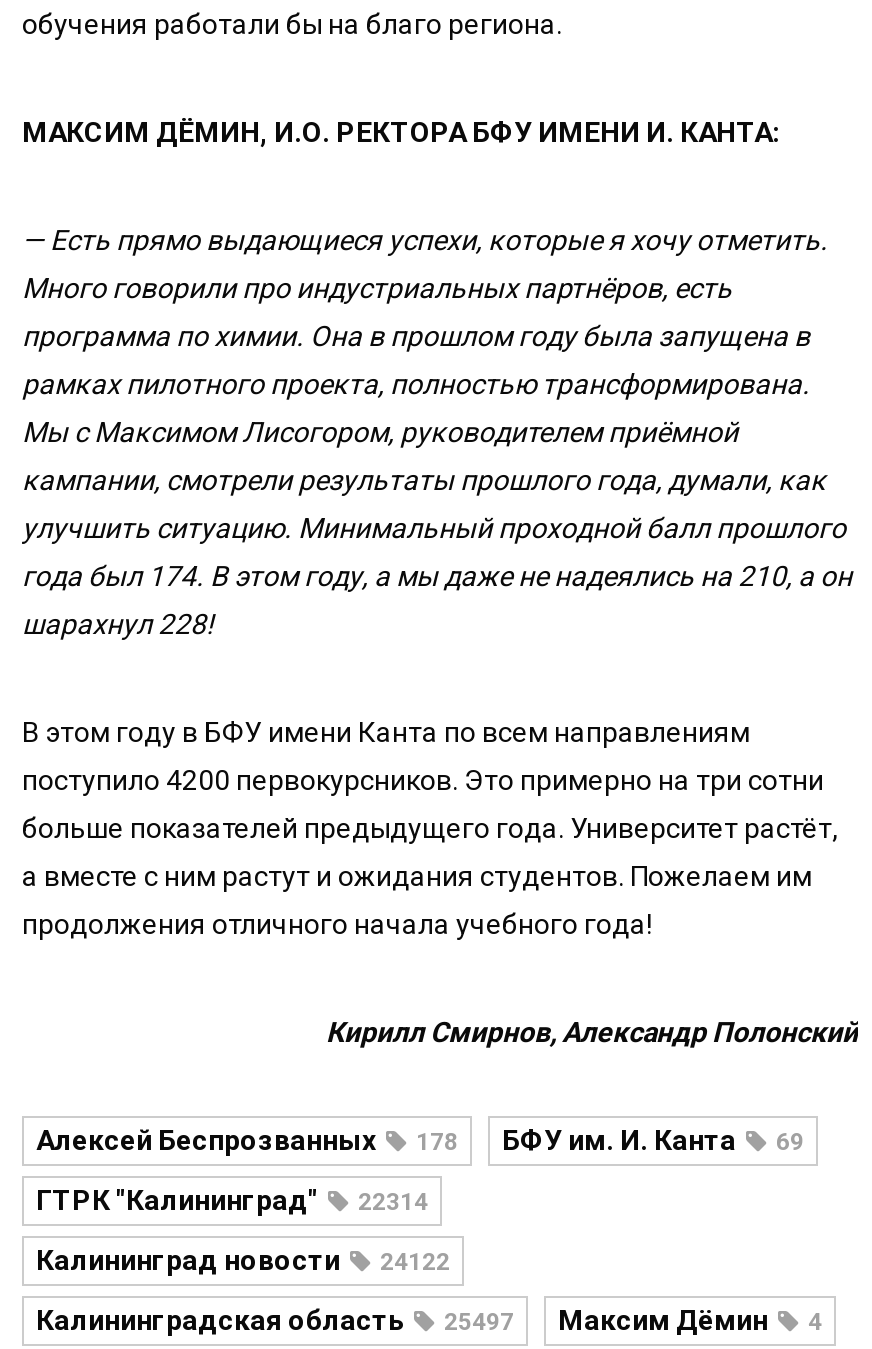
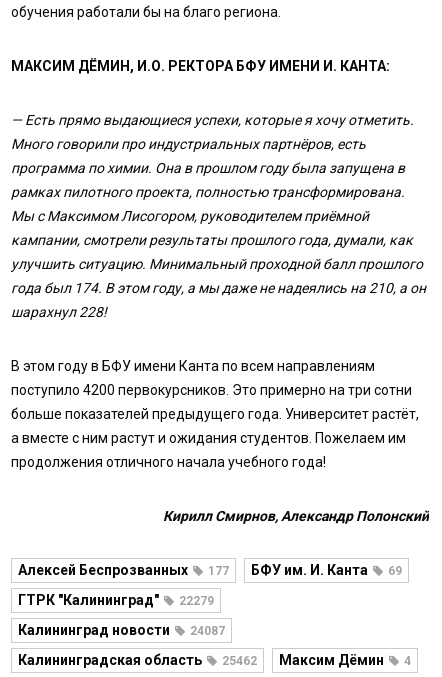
[36,1125,804,1157] Алексей Беспрозванных 178 БФУ им. И. Канта 69 -> [18,562,402,578] Алексей Беспрозванных 177 БФУ им. И. Канта 69
[36,1185,428,1217] ГТРК "Калининград" 22314 -> [18,592,214,608] ГТРК "Калининград" 22279
[36,1245,450,1277] Калининград новости 24122 -> [18,622,225,638] Калининград новости 24087
[36,1305,822,1337] Калининградская область 25497 Максим Дёмин 4 -> [18,652,411,668] Калининградская область 25462 Максим Дёмин 4

